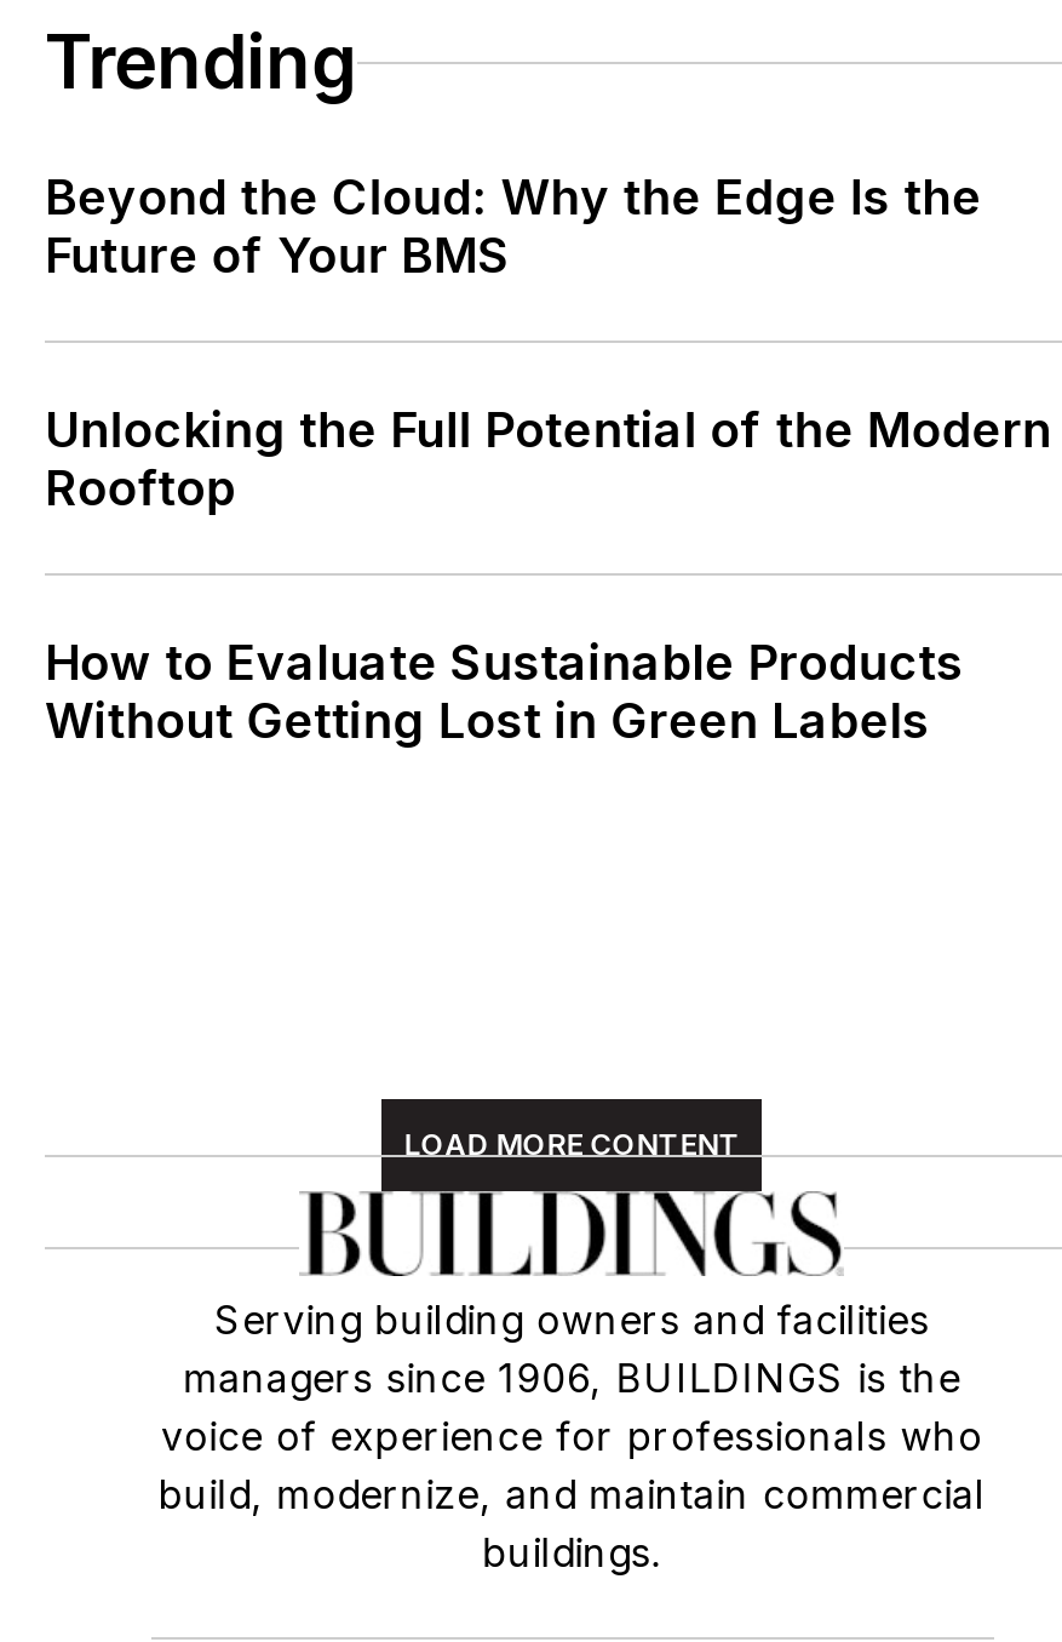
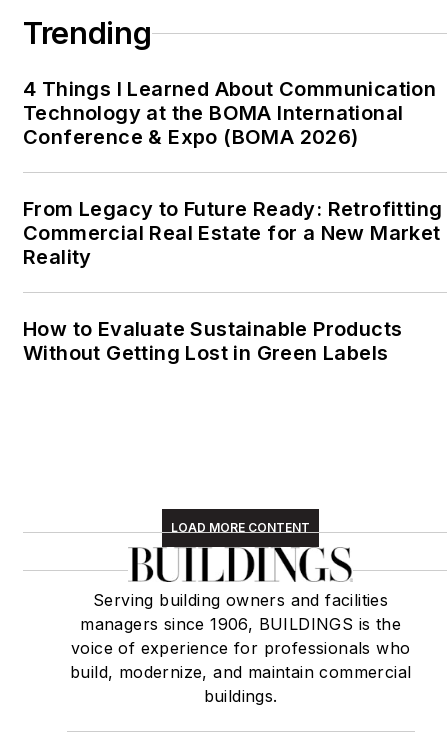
[45,170,982,286] Beyond the Cloud: Why the Edge Is the | Future of Your BMS -> [23,77,436,149] 4 Things I Learned About Communication | Technology at the BOMA International | Conference & Expo (BOMA 2026)
[45,402,1052,519] Unlocking the Full Potential of the Modern | Rooftop -> [23,197,442,269] From Legacy to Future Ready: Retrofitting | Commercial Real Estate for a New Market | Reality

